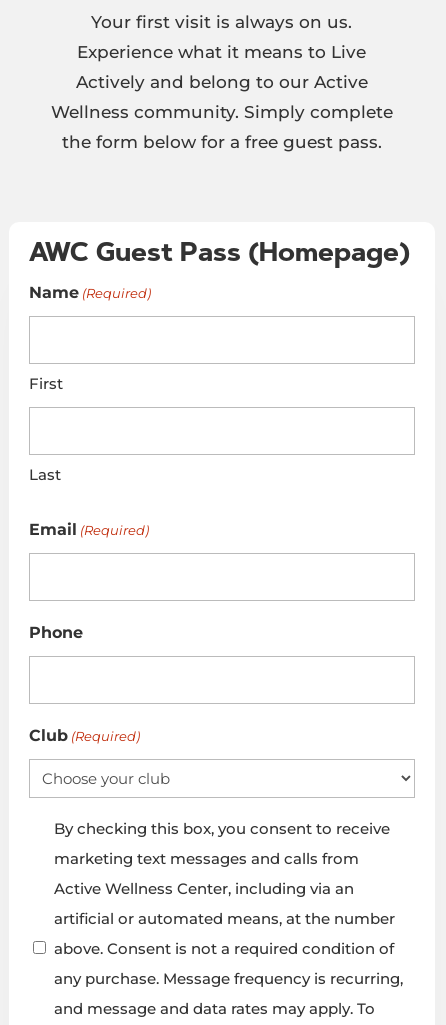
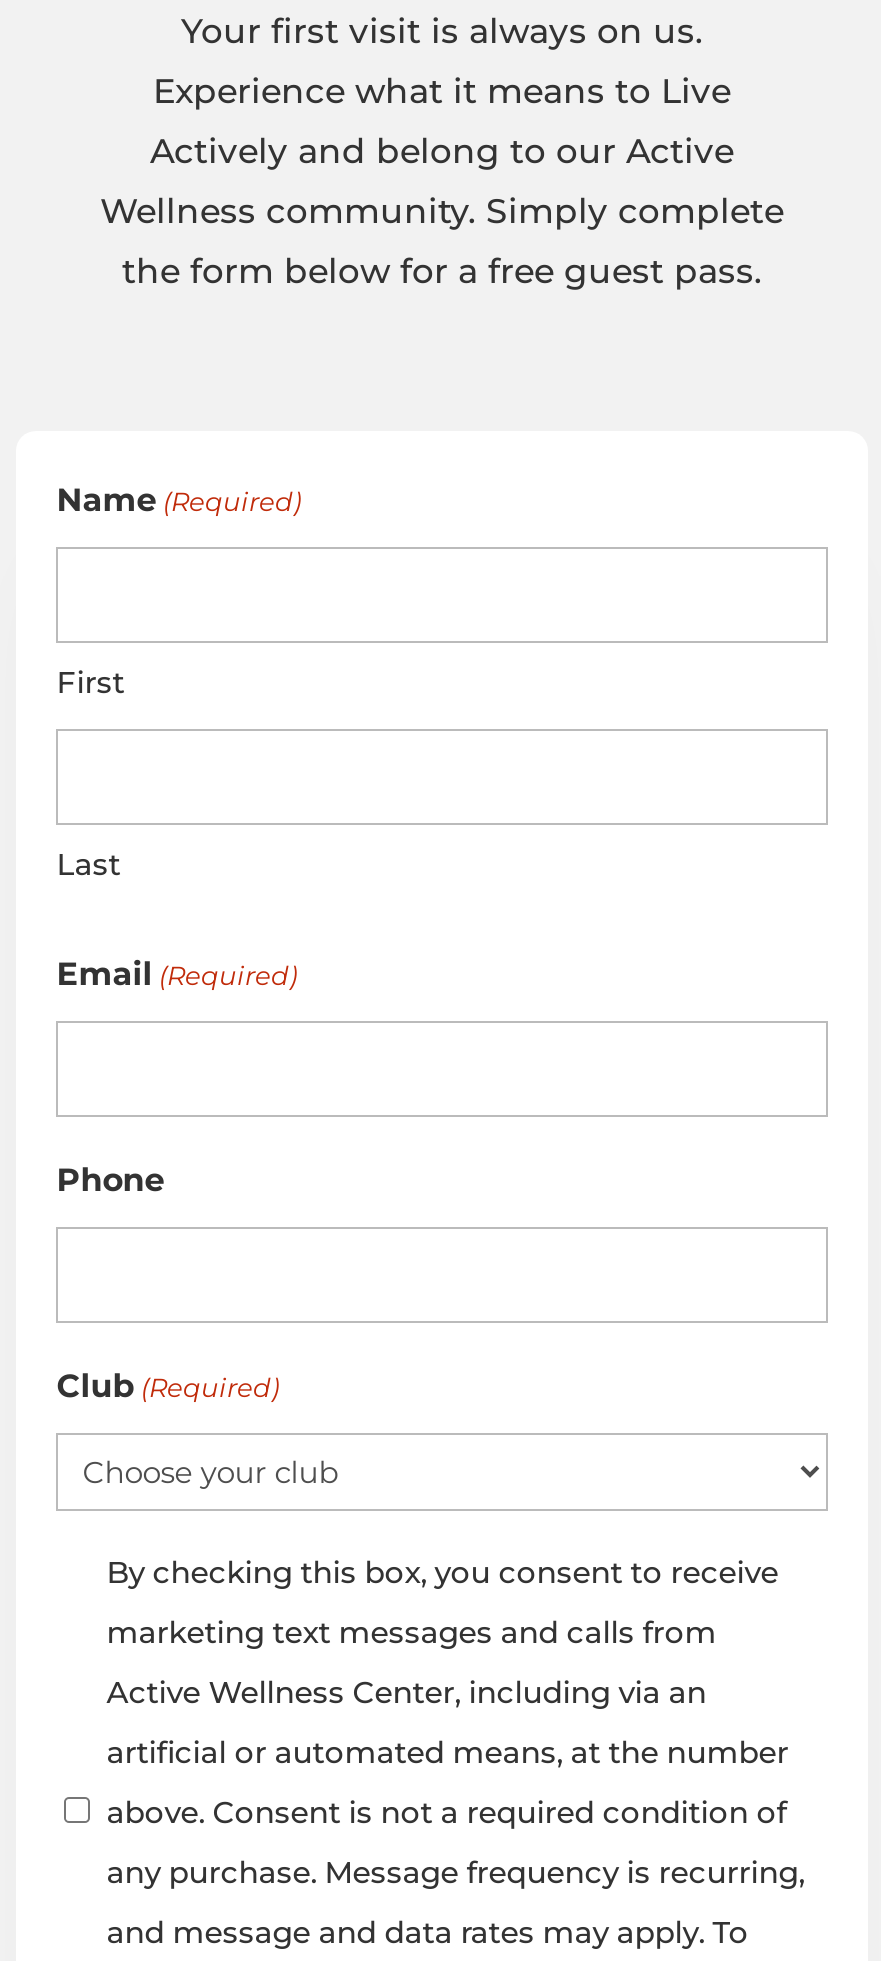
[29,242,410,268] AWC Guest Pass (Homepage) -> none

